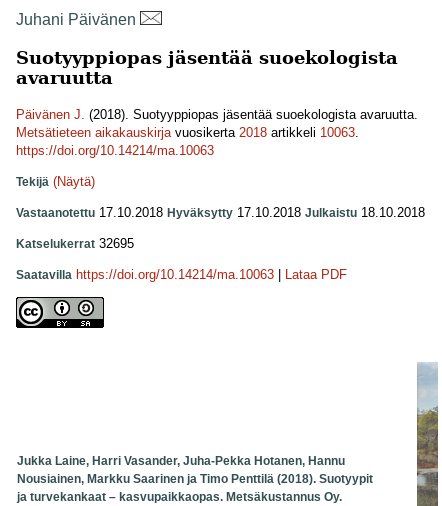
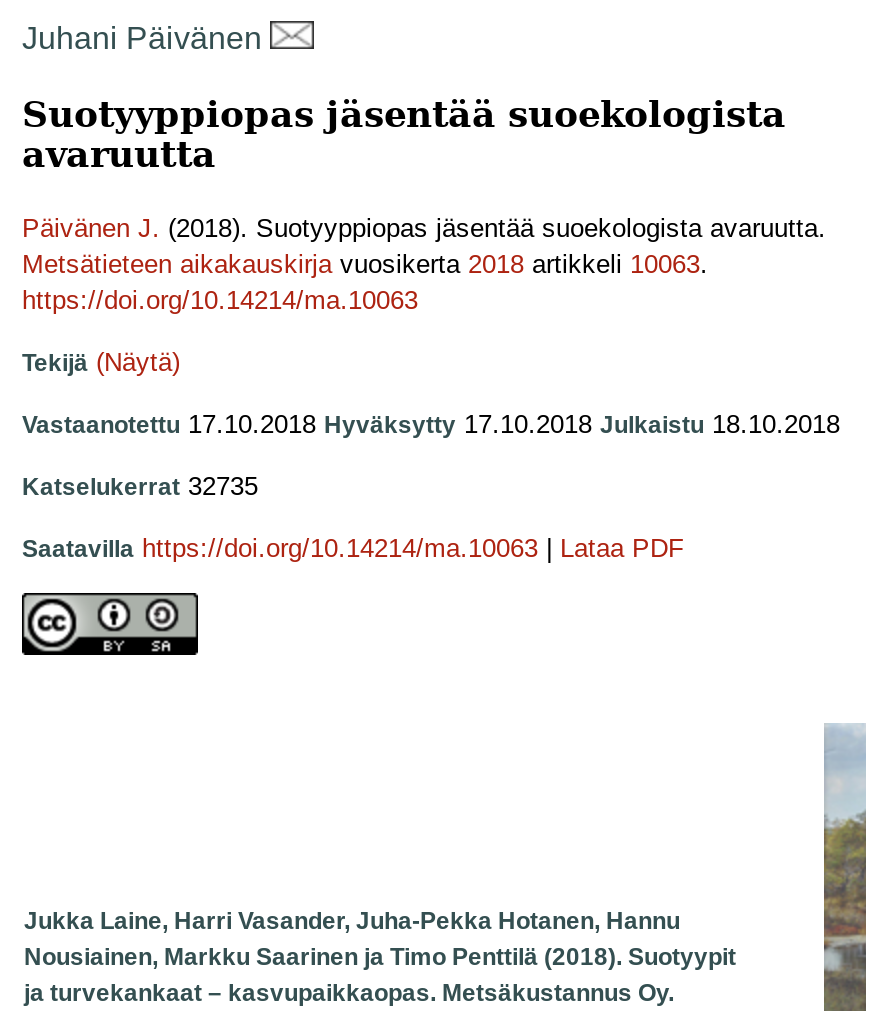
[16,236,134,251] Katselukerrat 32695 -> [22,471,258,501] Katselukerrat 32735

